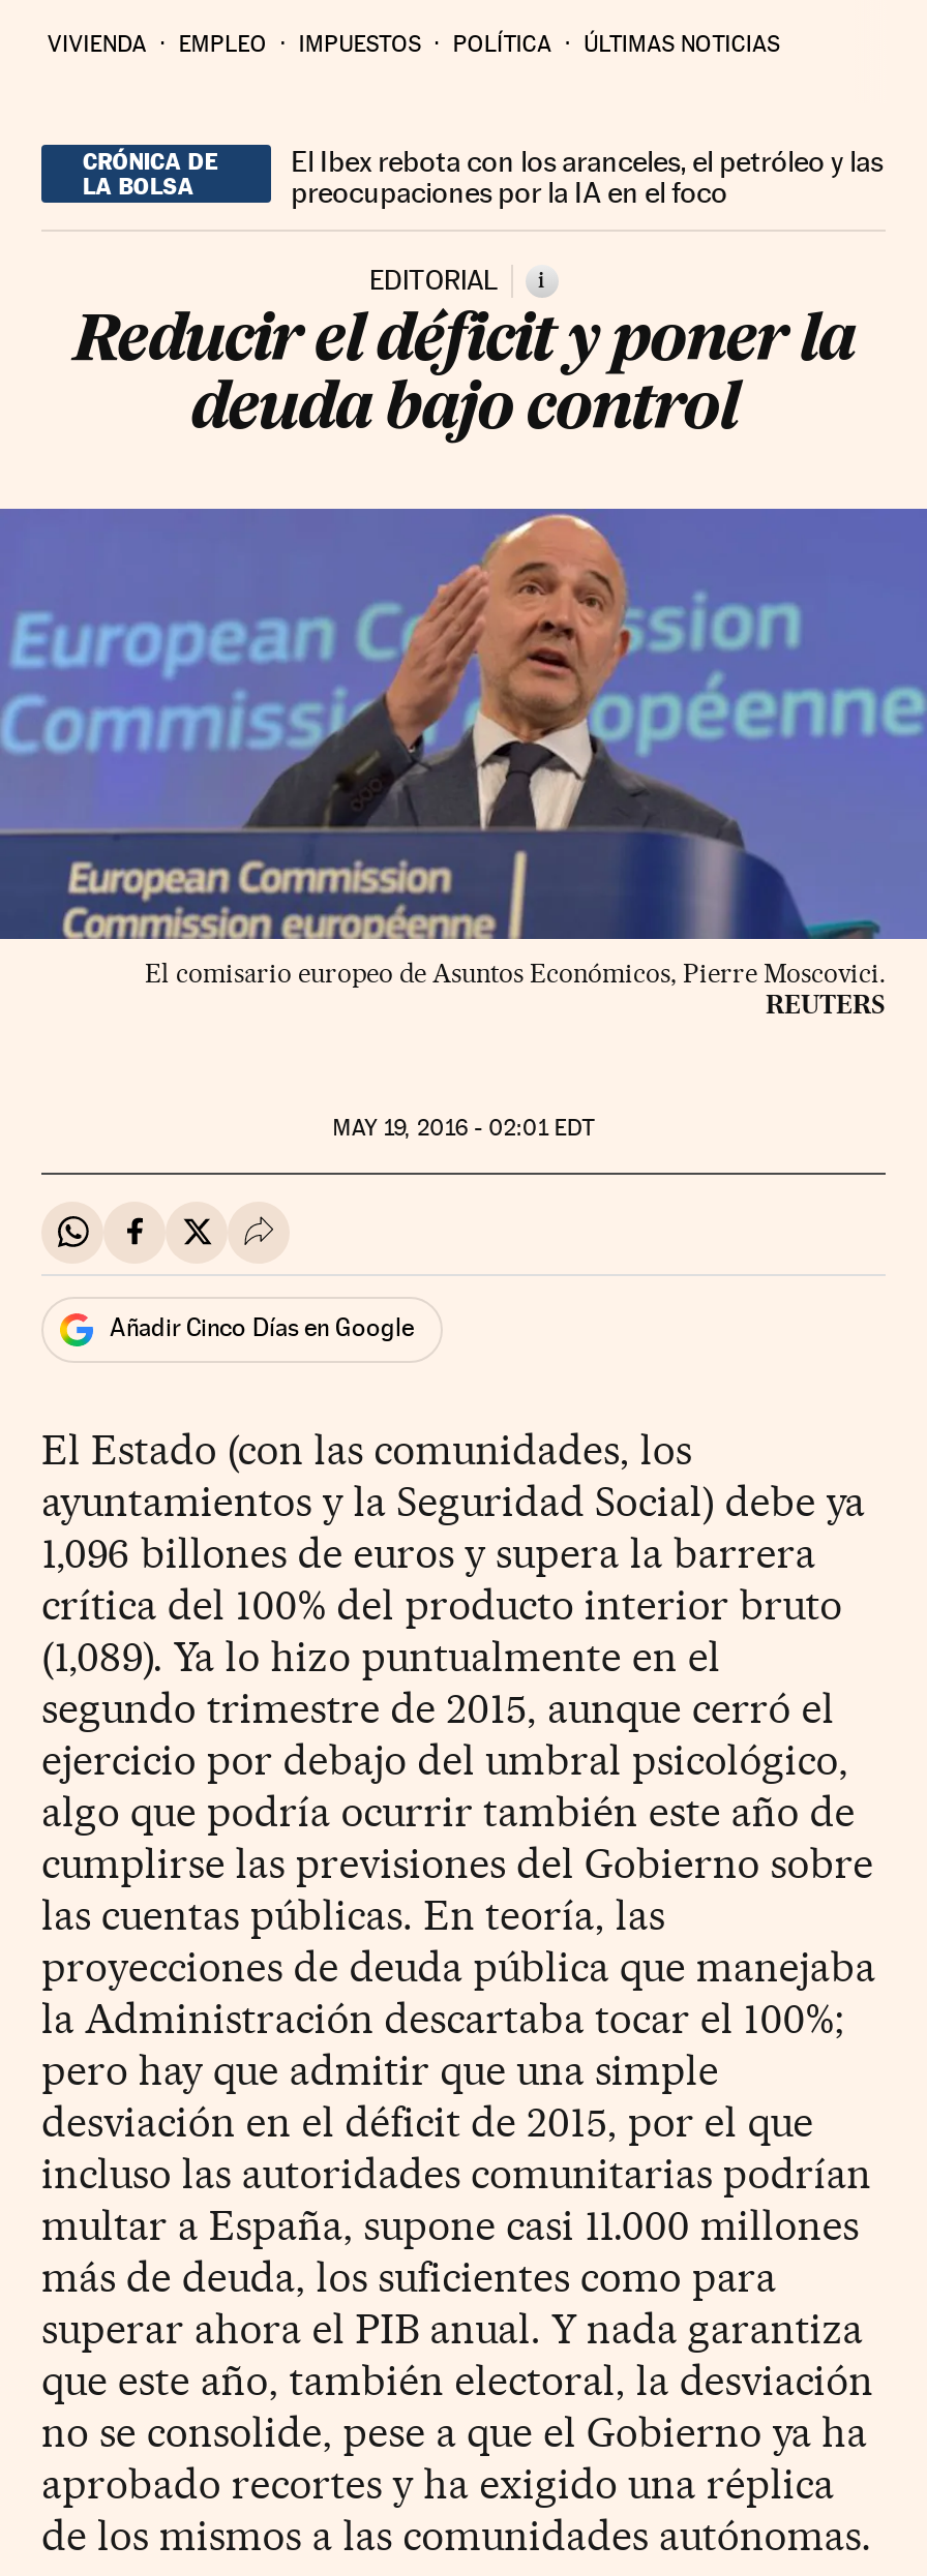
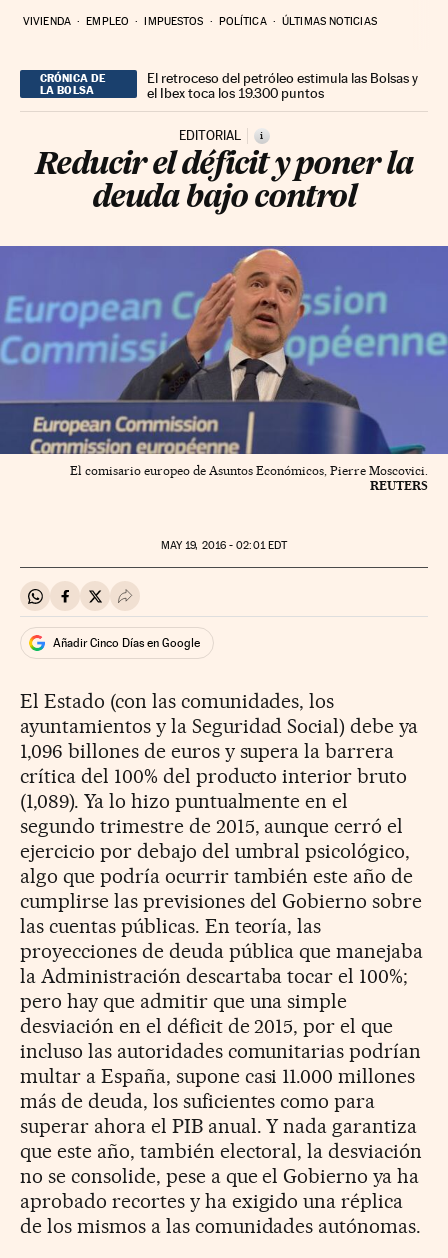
[291,144,883,208] El Ibex rebota con los aranceles, el petróleo y las | preocupaciones por la IA en el foco -> [147,70,418,101] El retroceso del petróleo estimula las Bolsas y | el Ibex toca los 19.300 puntos

